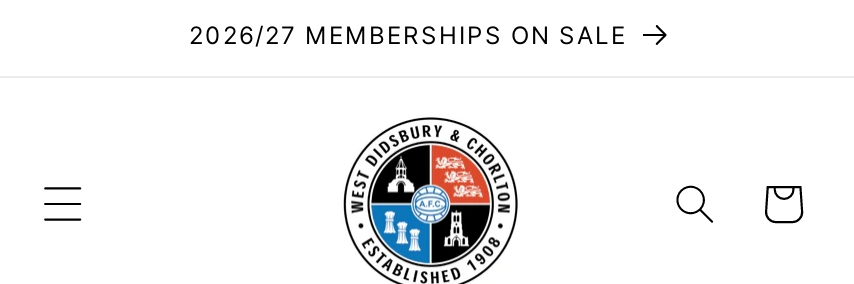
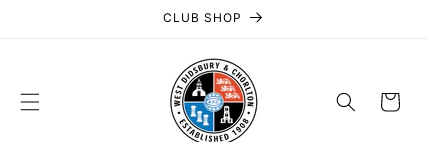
[189,20,627,50] 2026/27 MEMBERSHIPS ON SALE -> [163,10,242,25] CLUB SHOP

